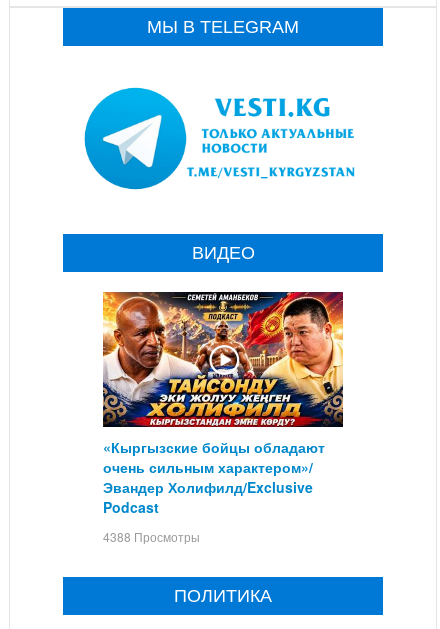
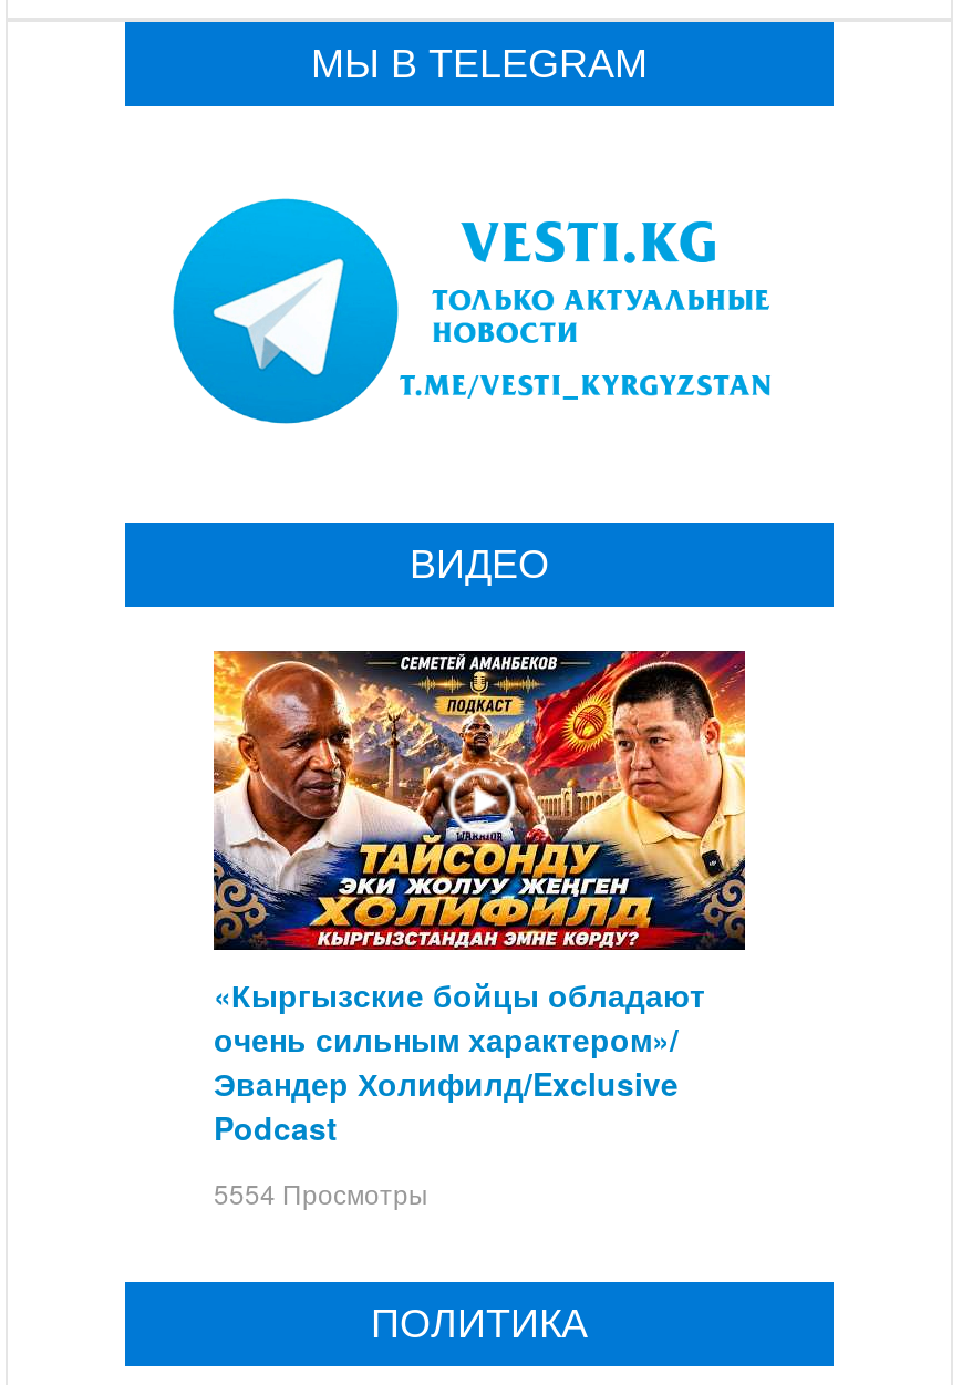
[103,528,200,545] 4388 Просмотры -> [214,1173,428,1211] 5554 Просмотры

